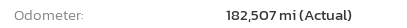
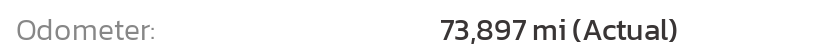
[226,3,352,26] 182,507 mi (Actual) -> [440,5,678,51] 73,897 mi (Actual)

